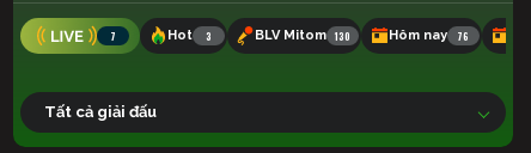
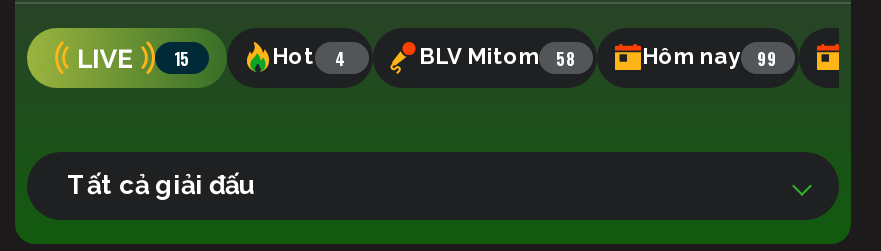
[110,28,116,42] 7 -> [174,45,190,69] 15
[205,27,350,42] 3 | BLV Mitom 130 -> [335,43,576,69] 4 | BLV Mitom | 58
[388,27,469,42] Hôm nay 76 -> [642,43,777,69] Hôm nay 99

